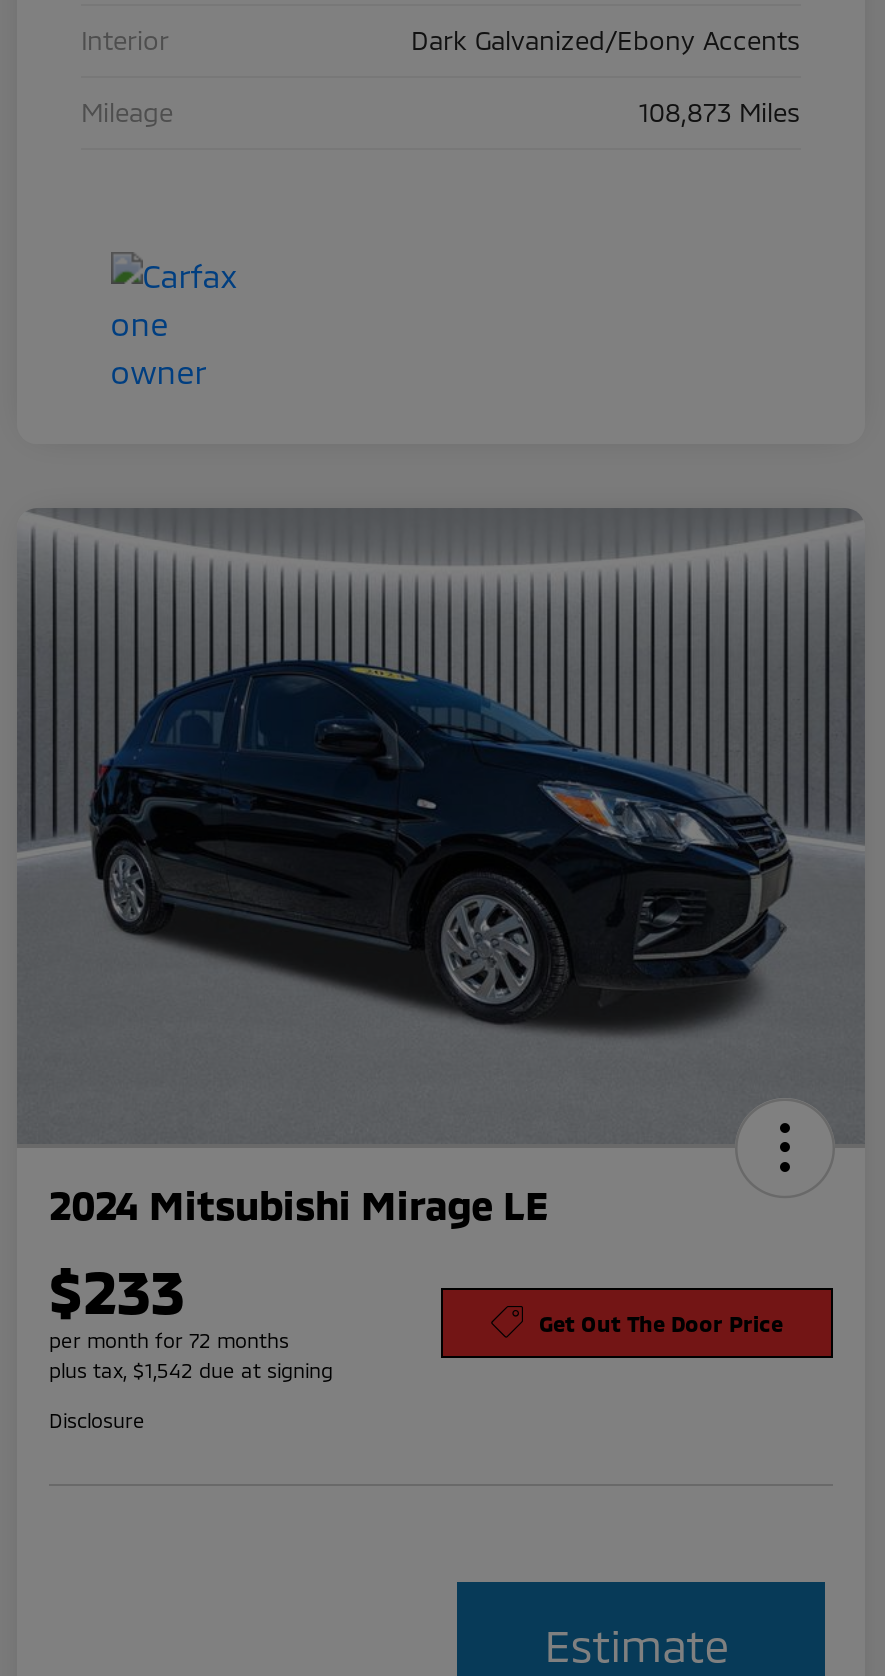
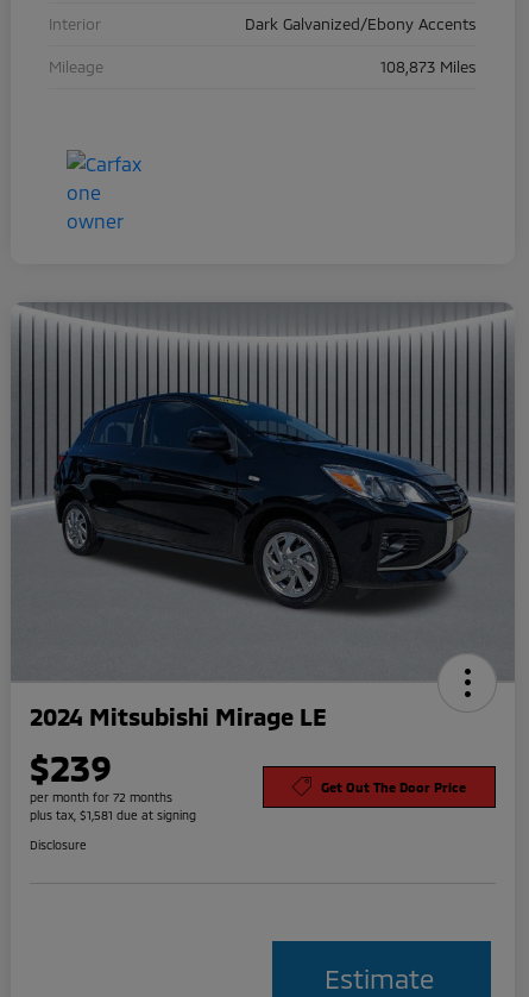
[49,1254,185,1326] $233 -> [30,746,112,789] $239
[49,1358,333,1382] plus tax, $1,542 due at signing -> [30,808,196,822] plus tax, $1,581 due at signing

